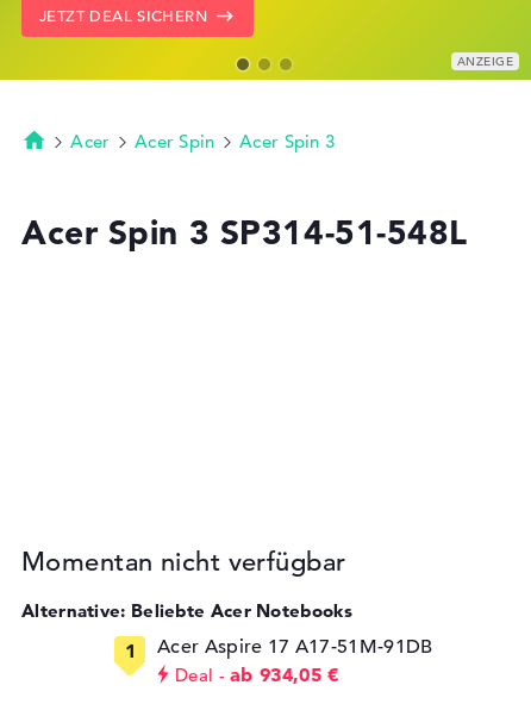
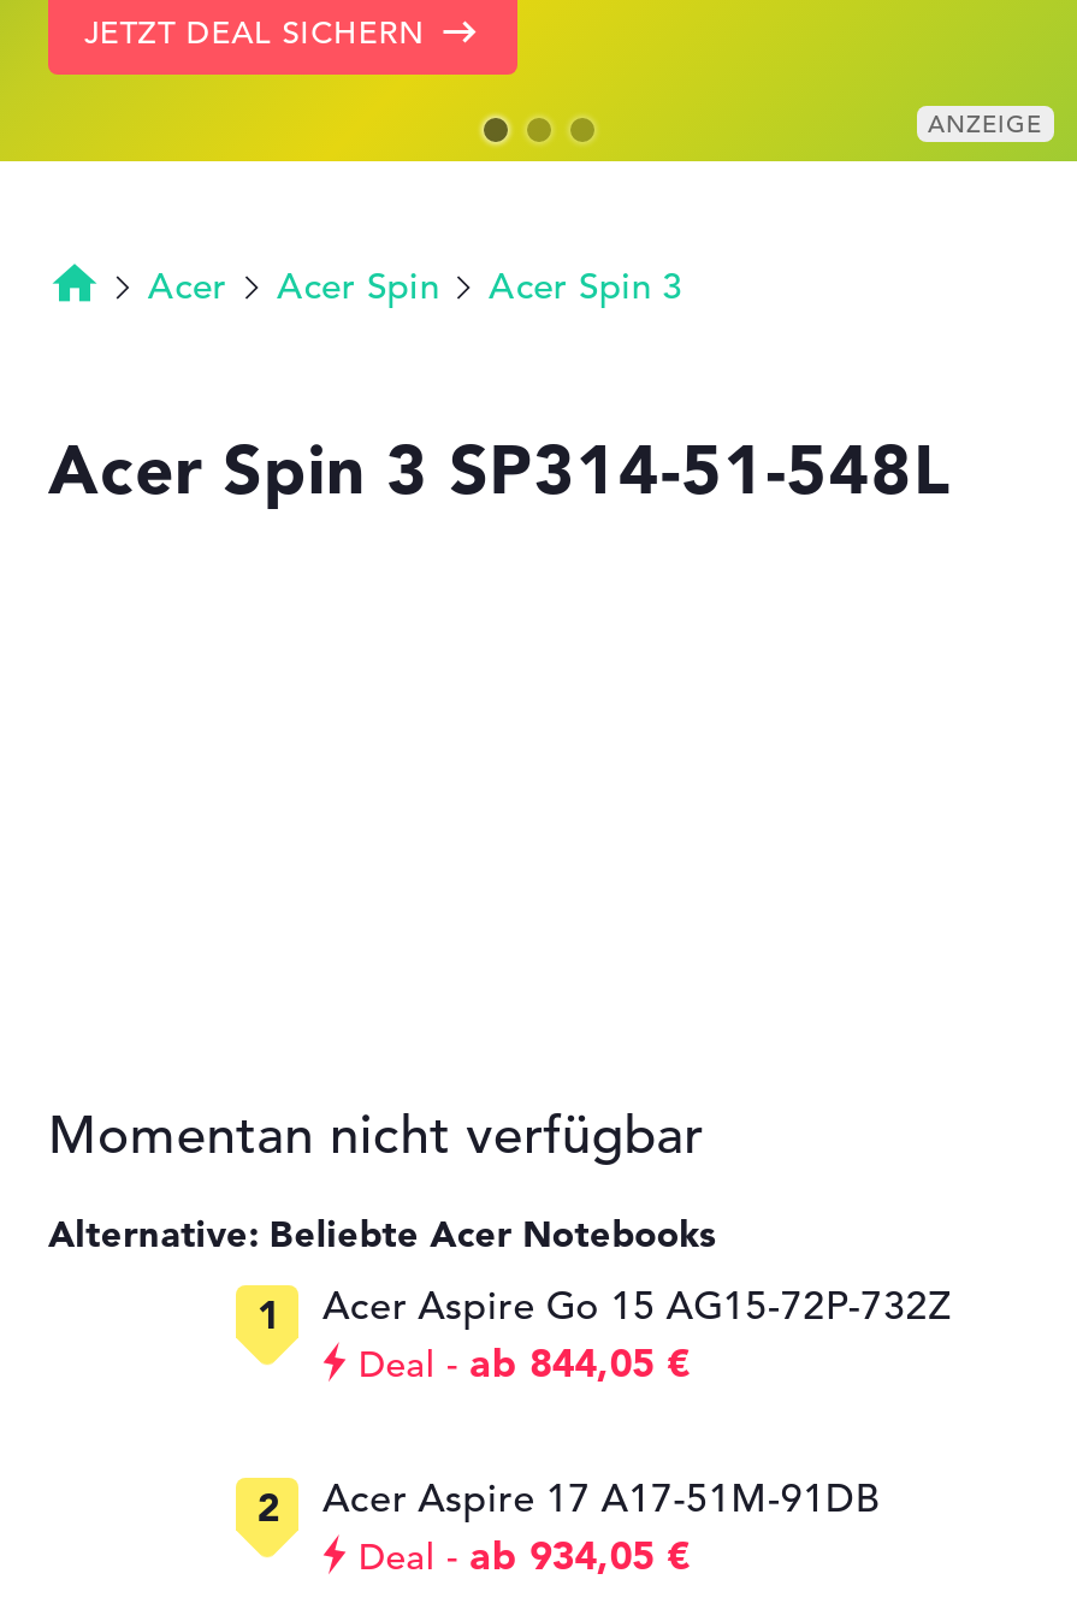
none -> [322,1284,950,1387] Acer Aspire Go 15 AG15-72P-732Z | Deal | ab 844,05 €

